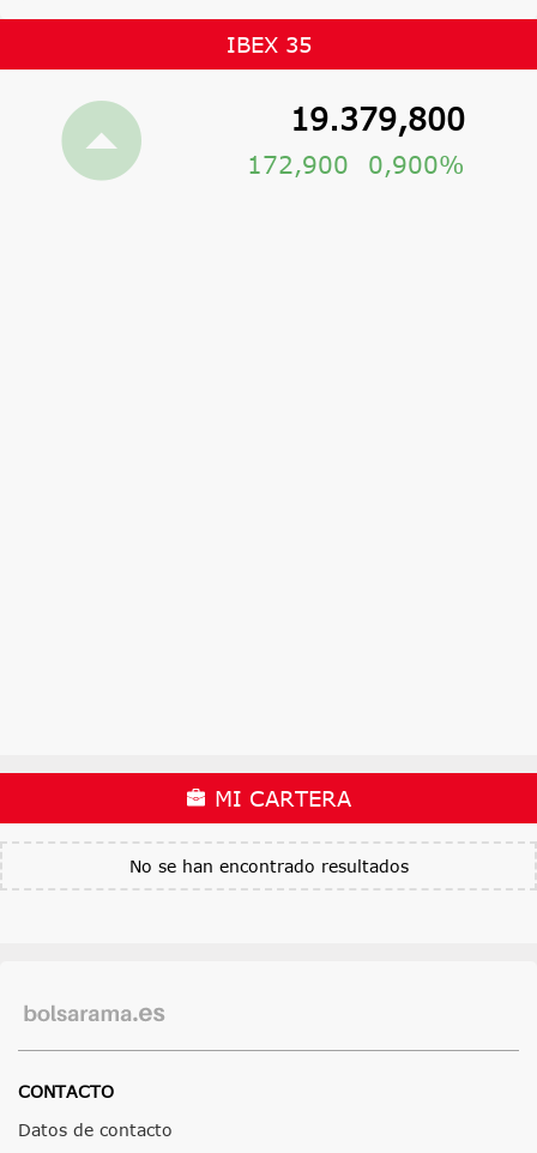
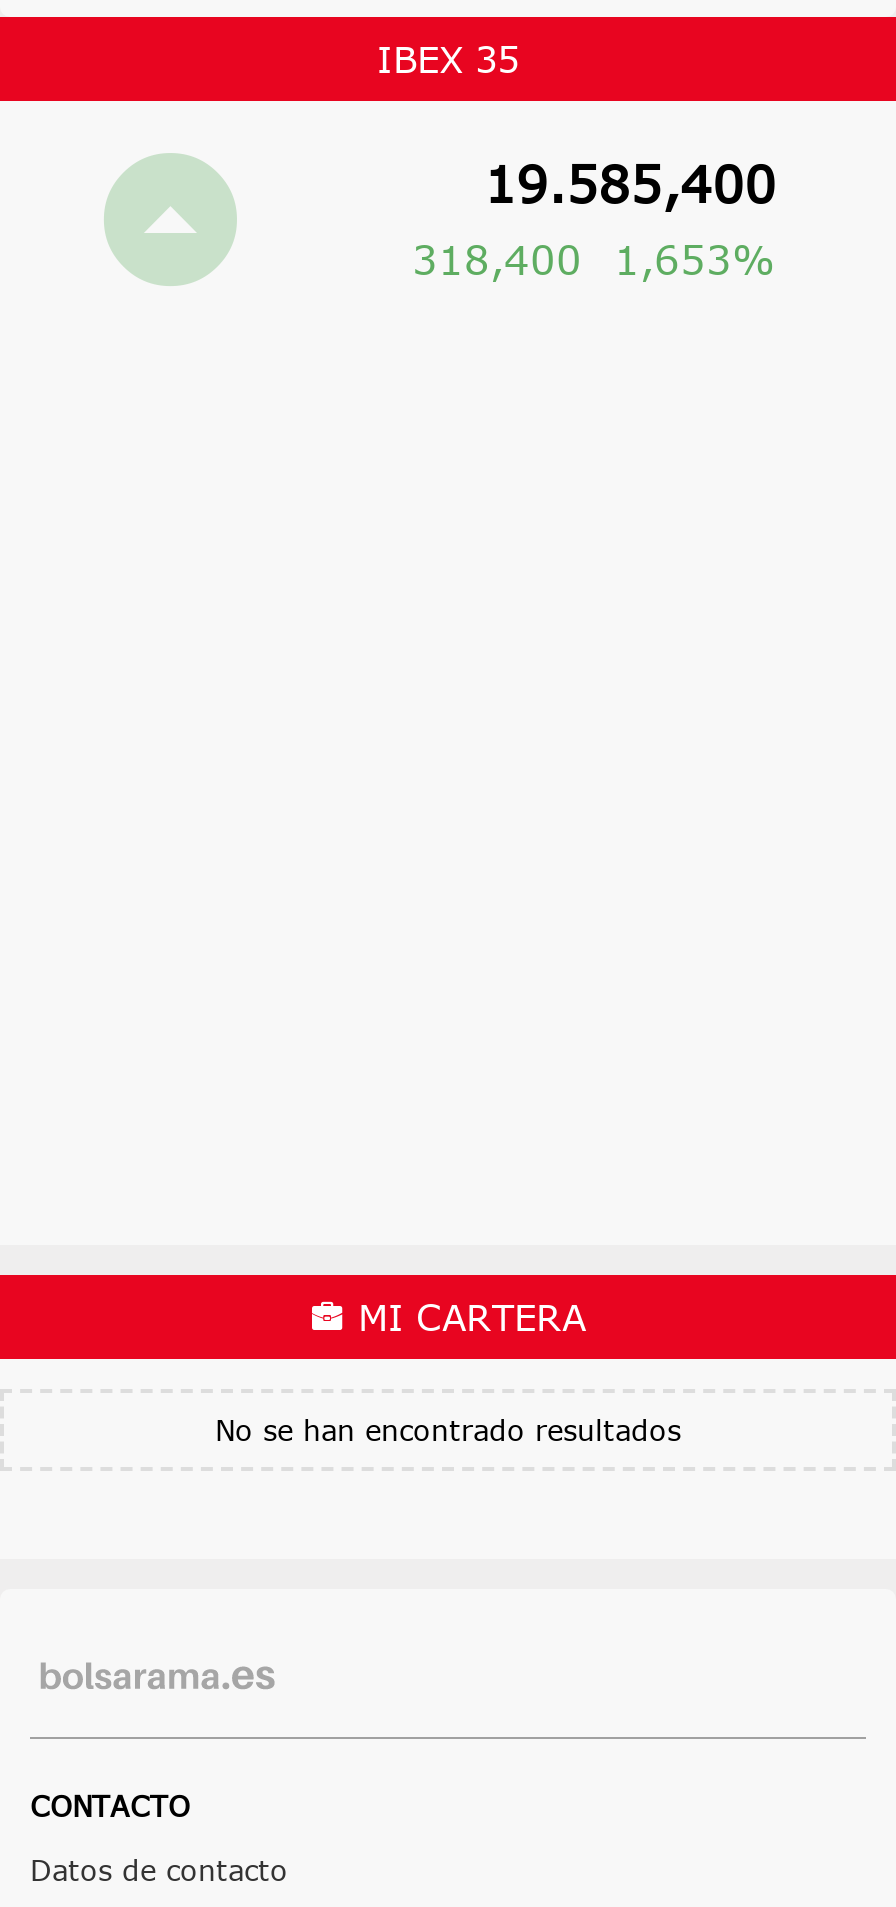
[290,99,465,136] 19.379,800 -> [484,150,776,212] 19.585,400
[247,148,349,178] 172,900 -> [412,232,582,282] 318,400
[368,148,465,178] 0,900% -> [614,232,776,282] 1,653%

